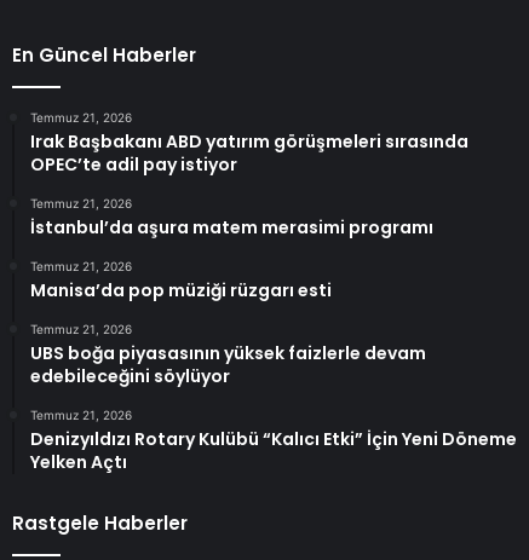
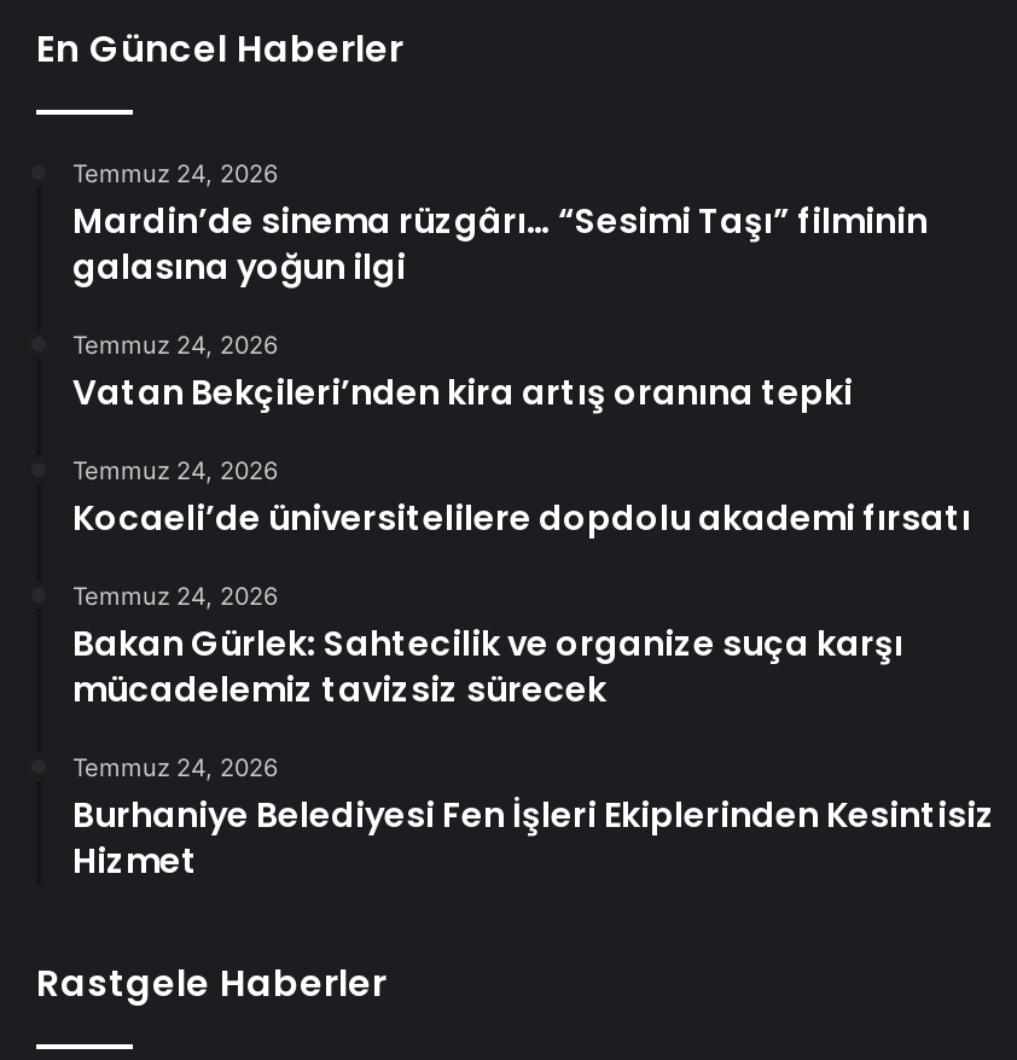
[30,109,468,176] Temmuz 21, 2026 | Irak Başbakanı ABD yatırım görüşmeleri sırasında | OPEC’te adil pay istiyor -> [72,157,928,290] Temmuz 24, 2026 | Mardin’de sinema rüzgârı… “Sesimi Taşı” filminin | galasına yoğun ilgi
[30,195,433,239] Temmuz 21, 2026 | İstanbul’da aşura matem merasimi programı -> [72,328,853,415] Temmuz 24, 2026 | Vatan Bekçileri’nden kira artış oranına tepki
[30,258,332,302] Temmuz 21, 2026 | Manisa’da pop müziği rüzgarı esti -> [72,454,971,541] Temmuz 24, 2026 | Kocaeli’de üniversitelilere dopdolu akademi fırsatı
[30,321,426,388] Temmuz 21, 2026 | UBS boğa piyasasının yüksek faizlerle devam | edebileceğini söylüyor -> [72,579,903,712] Temmuz 24, 2026 | Bakan Gürlek: Sahtecilik ve organize suça karşı | mücadelemiz tavizsiz sürecek
[30,407,517,474] Temmuz 21, 2026 | Denizyıldızı Rotary Kulübü “Kalıcı Etki” İçin Yeni Döneme | Yelken Açtı -> [72,751,995,884] Temmuz 24, 2026 | Burhaniye Belediyesi Fen İşleri Ekiplerinden Kesintisiz | Hizmet

